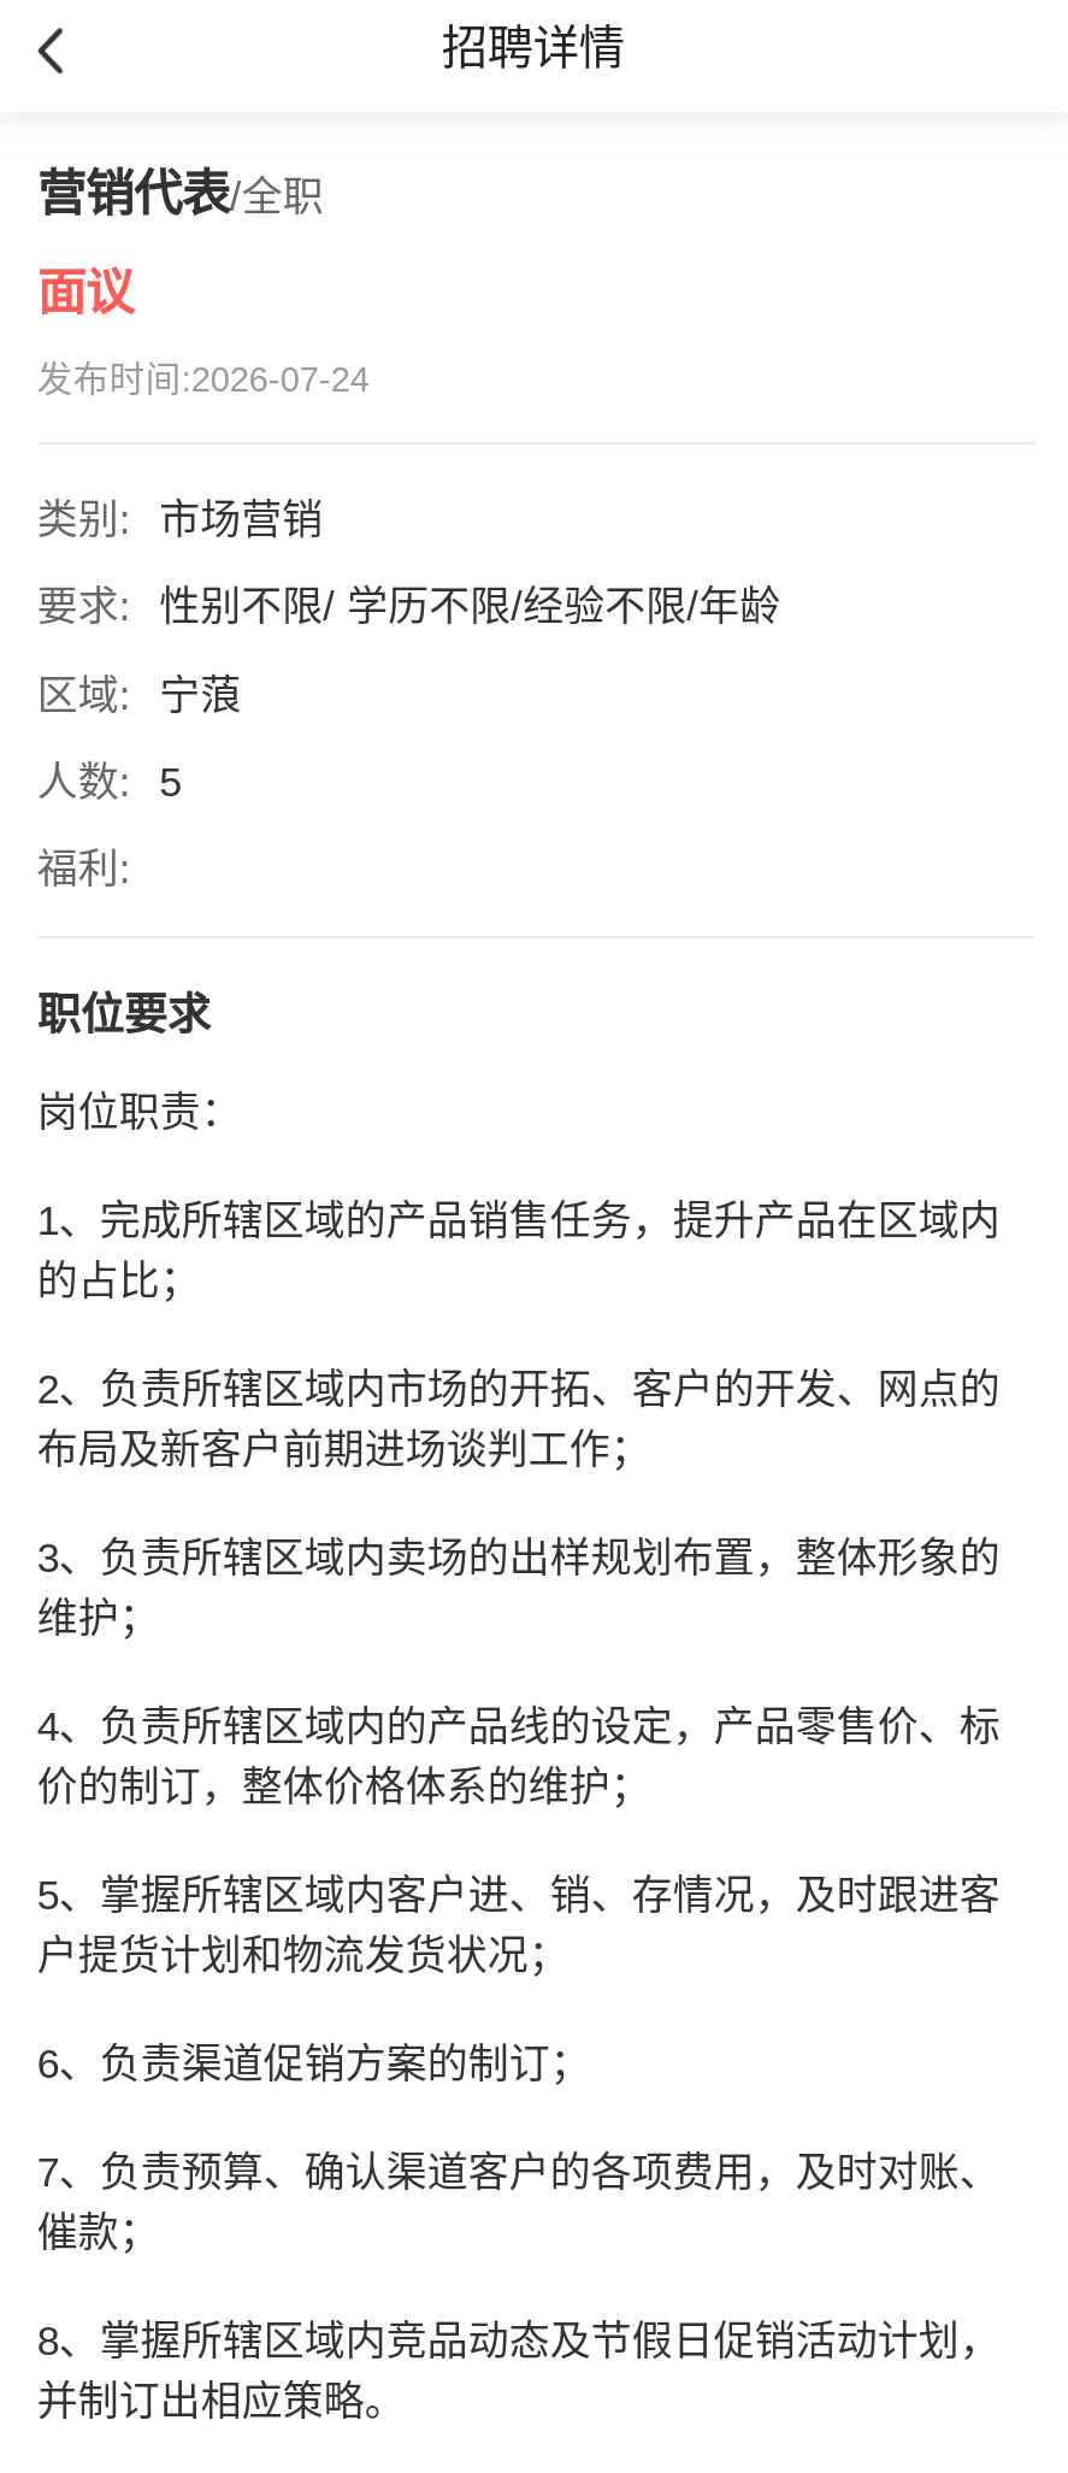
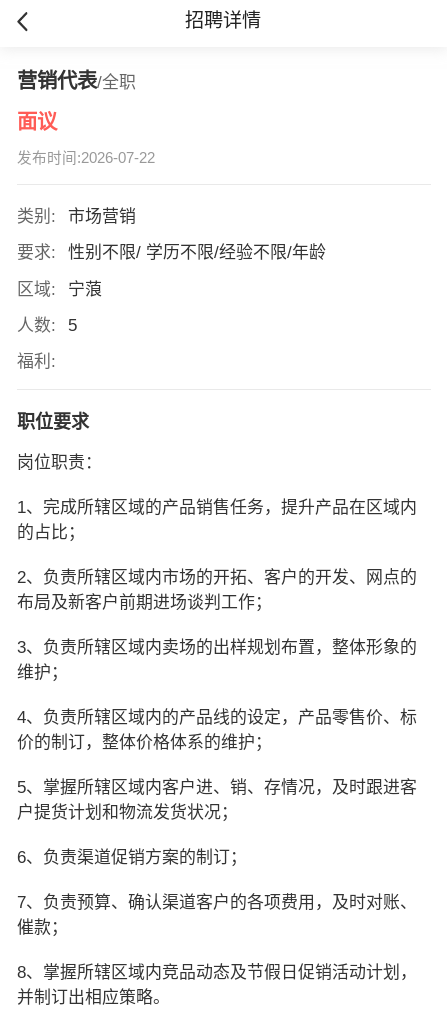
[37,361,369,399] 发布时间:2026-07-24 -> [17,150,155,166] 发布时间:2026-07-22

